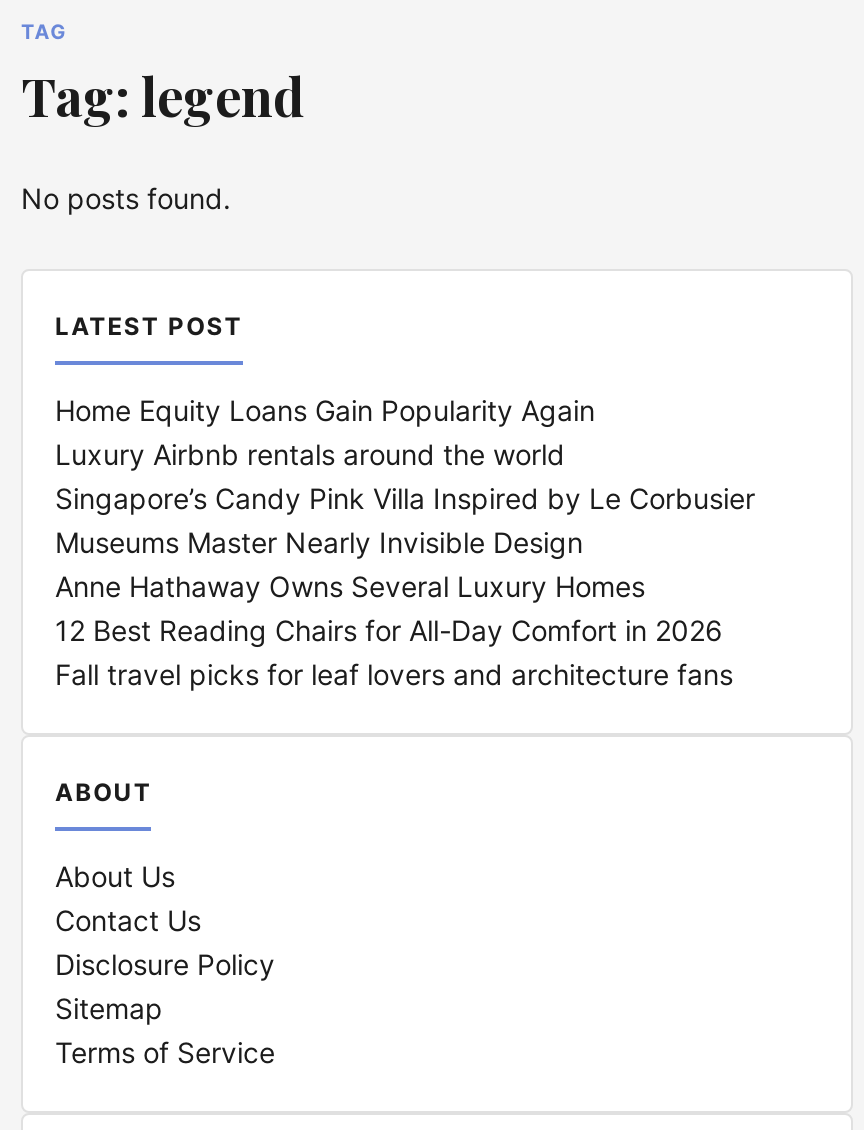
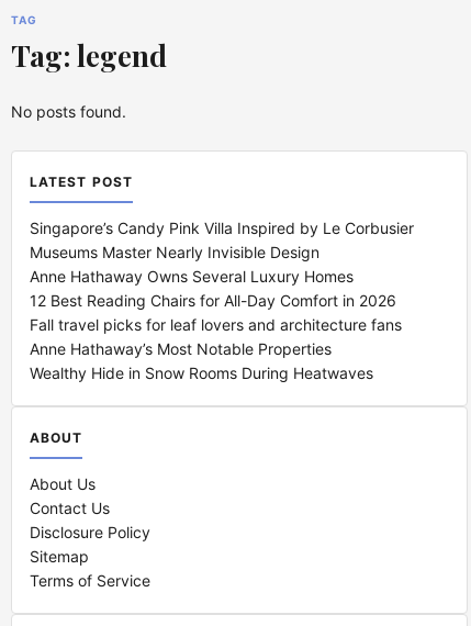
[55,393,595,471] Home Equity Loans Gain Popularity Again | Luxury Airbnb rentals around the world -> none
moved [55,481,755,691] -> [30,219,414,334]: Singapore’s Candy Pink Villa Inspired by Le Corbusier | Museums Master Nearly Invisible Design | Anne Hathaway Owns Several Luxury Homes | 12 Best Reading Chairs for All-Day Comfort in 2026 | Fall travel picks for leaf lovers and architecture fans
none -> [30,339,373,382] Anne Hathaway’s Most Notable Properties | Wealthy Hide in Snow Rooms During Heatwaves

